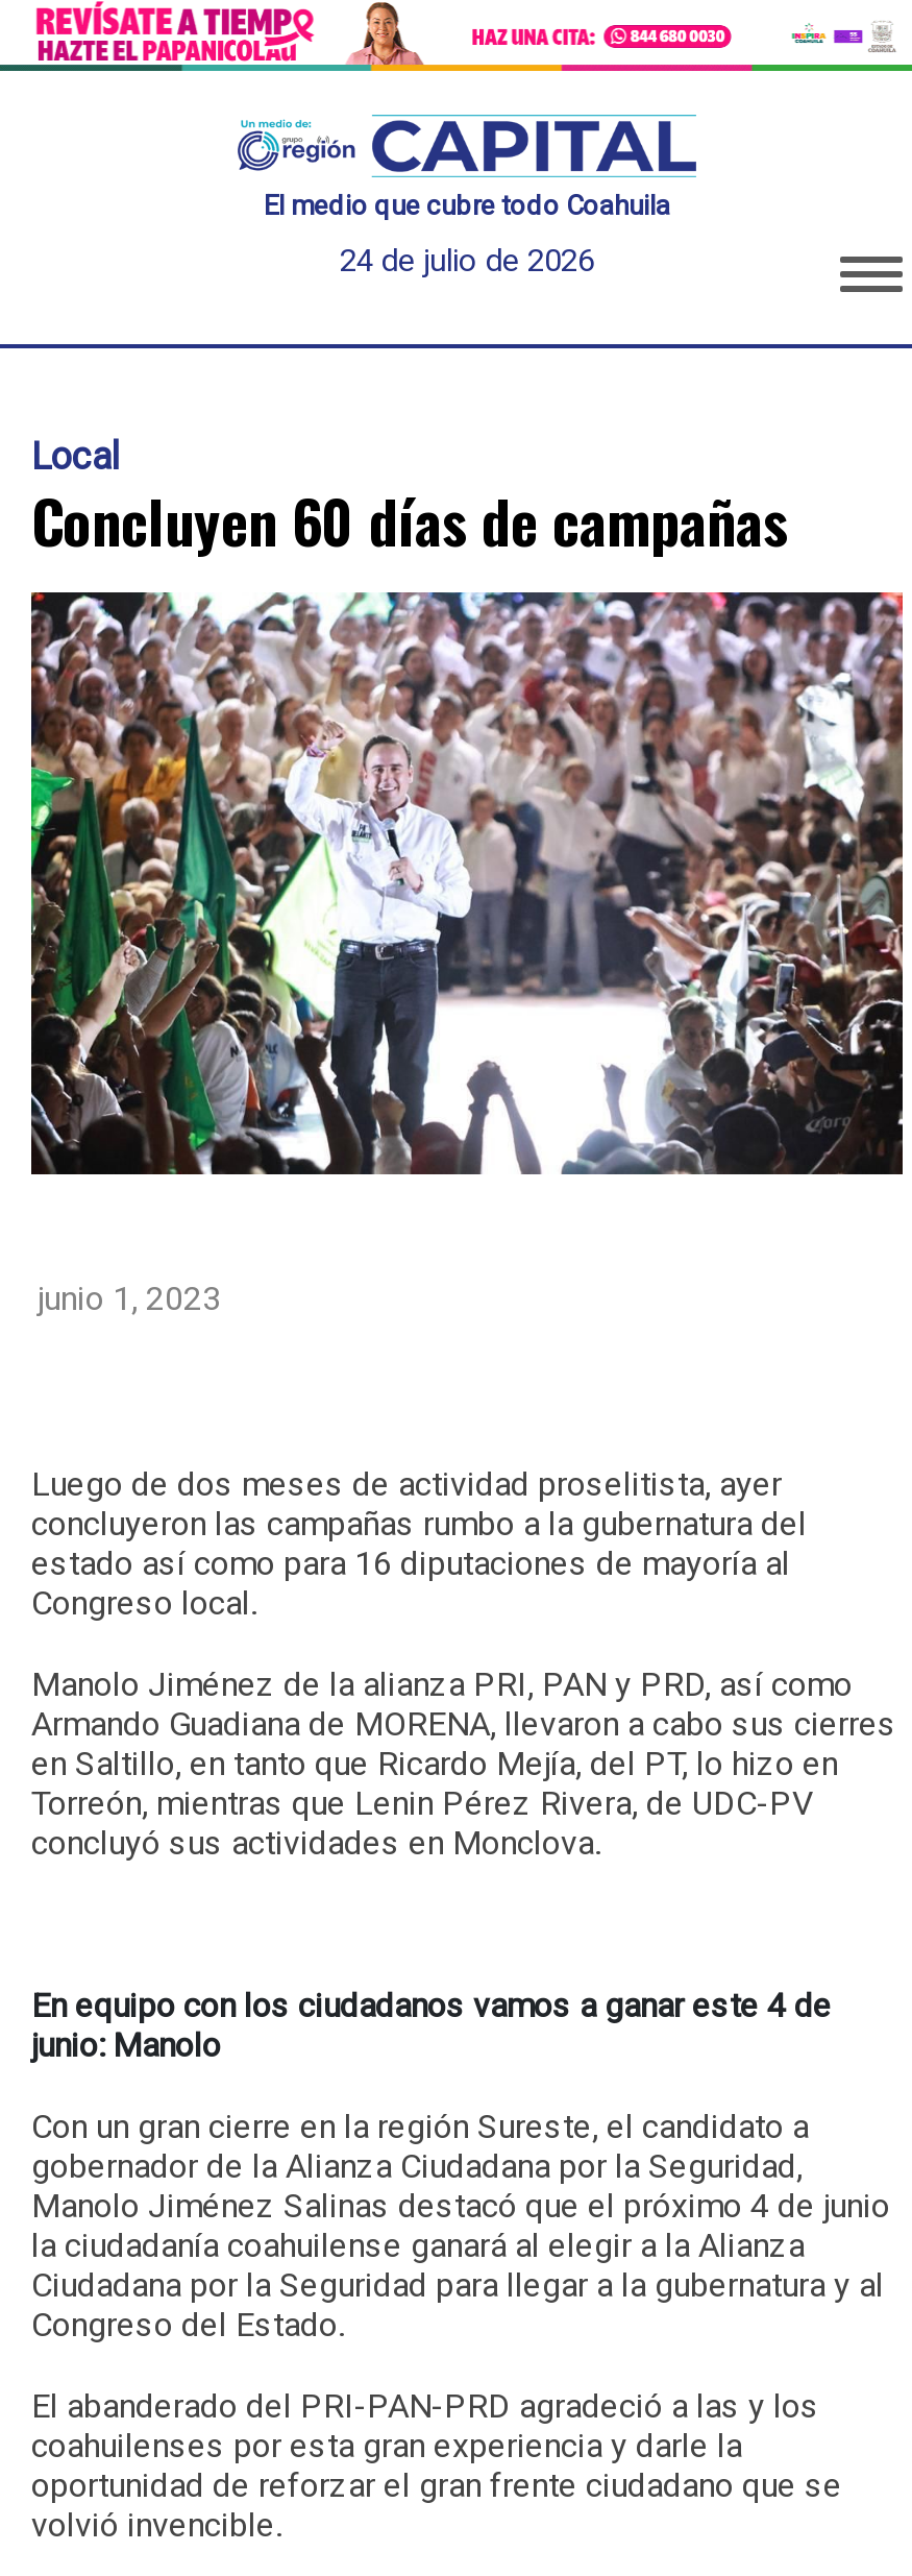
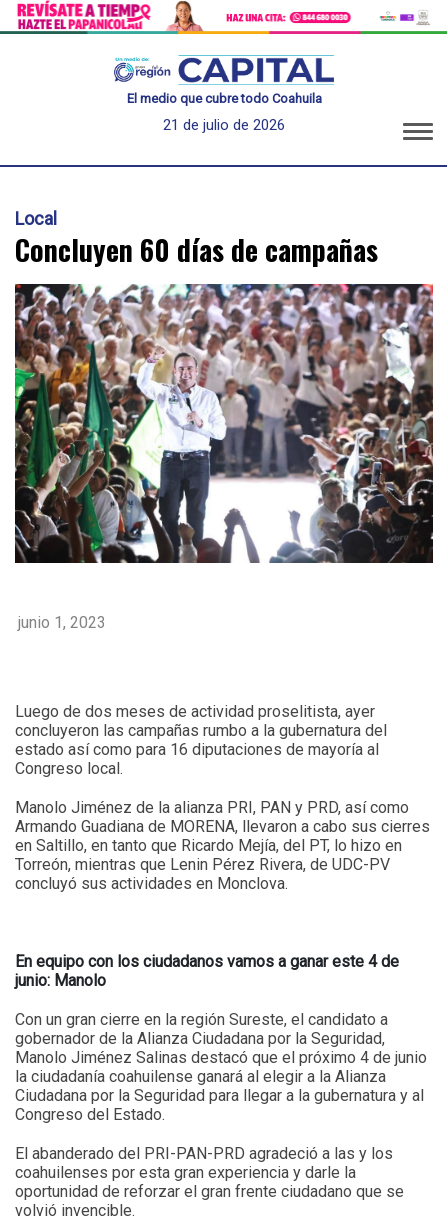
[340,242,594,280] 24 de julio de 2026 -> [163,116,285,134] 21 de julio de 2026

